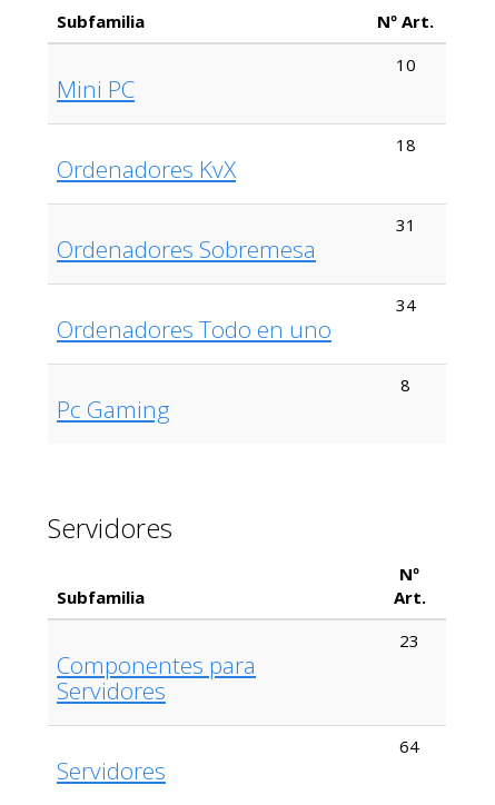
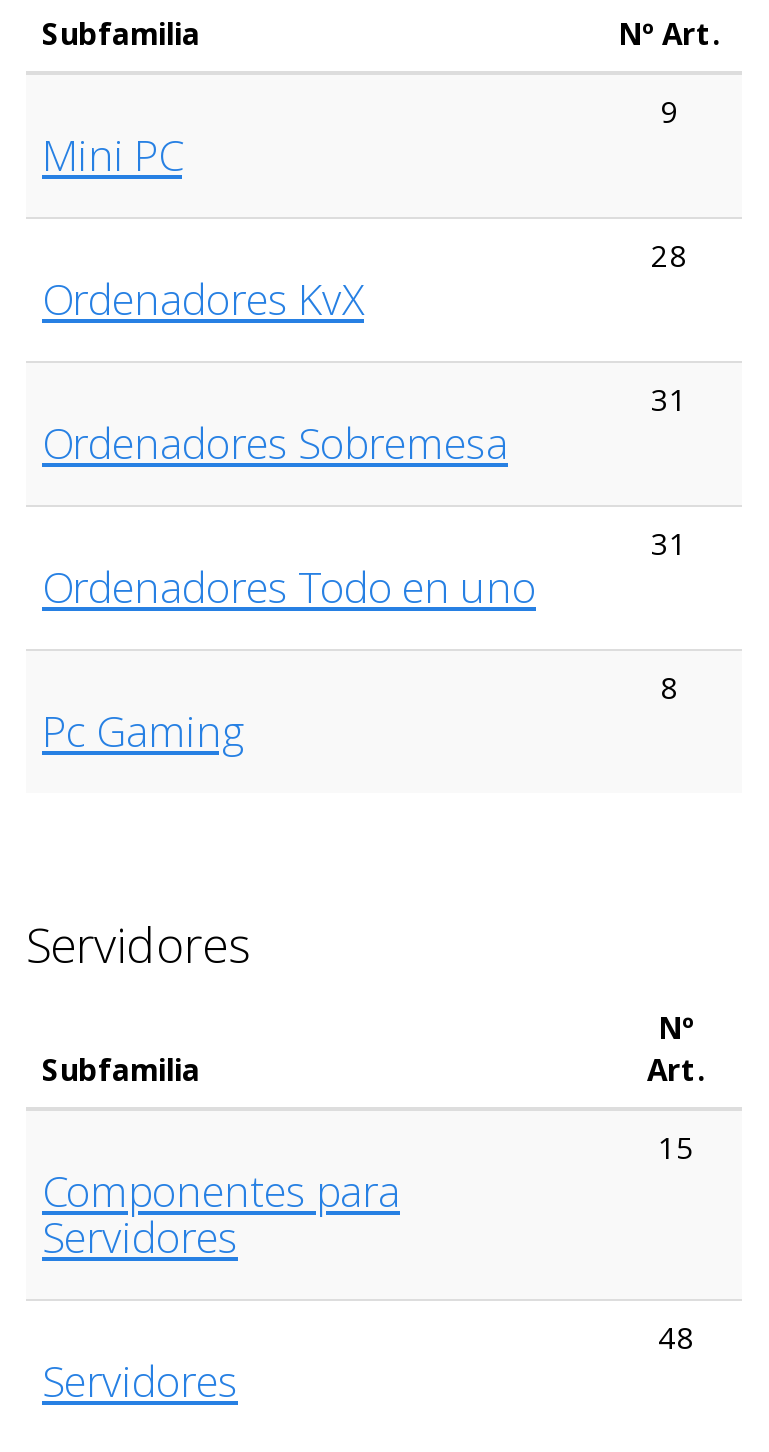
[395,53,415,75] 10 -> [660,90,678,130] 9
[395,133,415,155] 18 -> [651,234,687,274] 28
[395,293,415,315] 34 -> [651,522,687,562] 31
[399,629,419,652] 23 -> [658,1127,694,1167] 15
[399,735,419,757] 64 -> [658,1317,694,1357] 48

